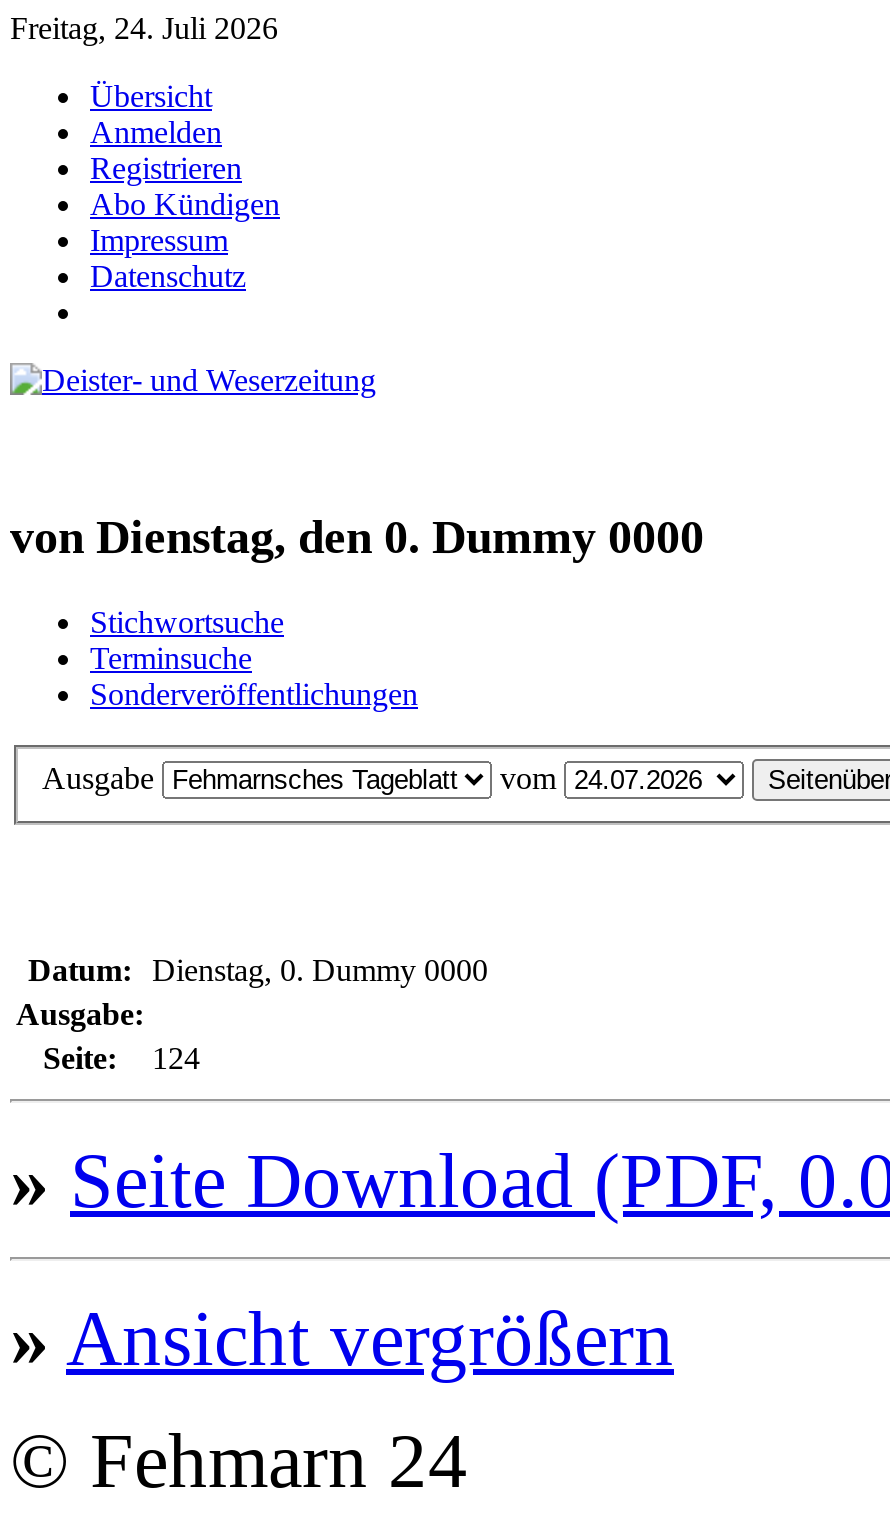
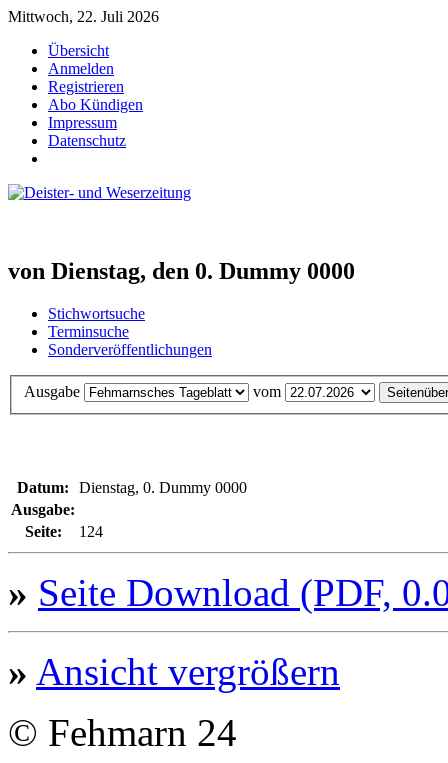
[10,11,278,45] Freitag, 24. Juli 2026 -> [8,8,159,25] Mittwoch, 22. Juli 2026

